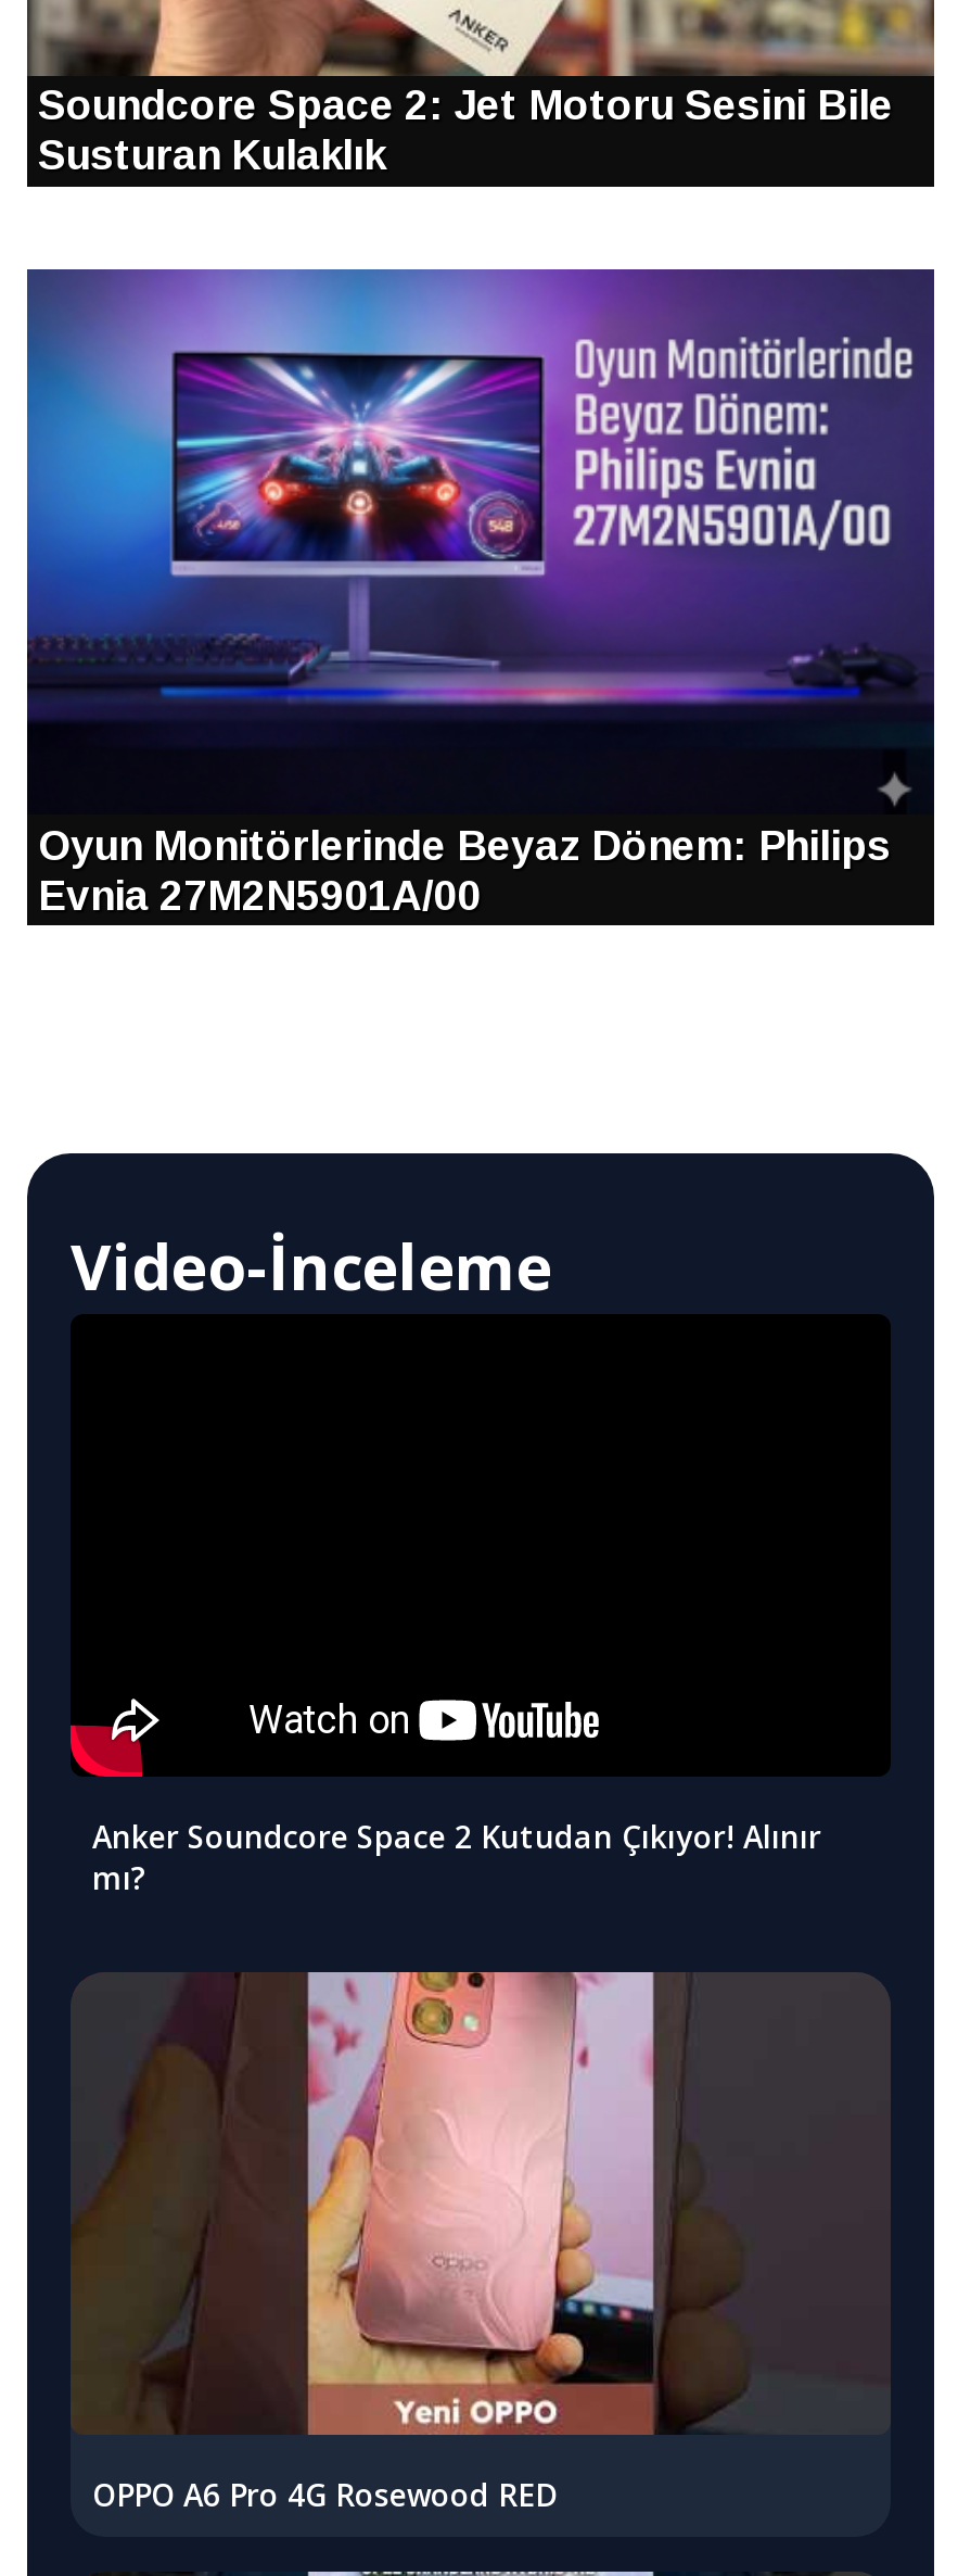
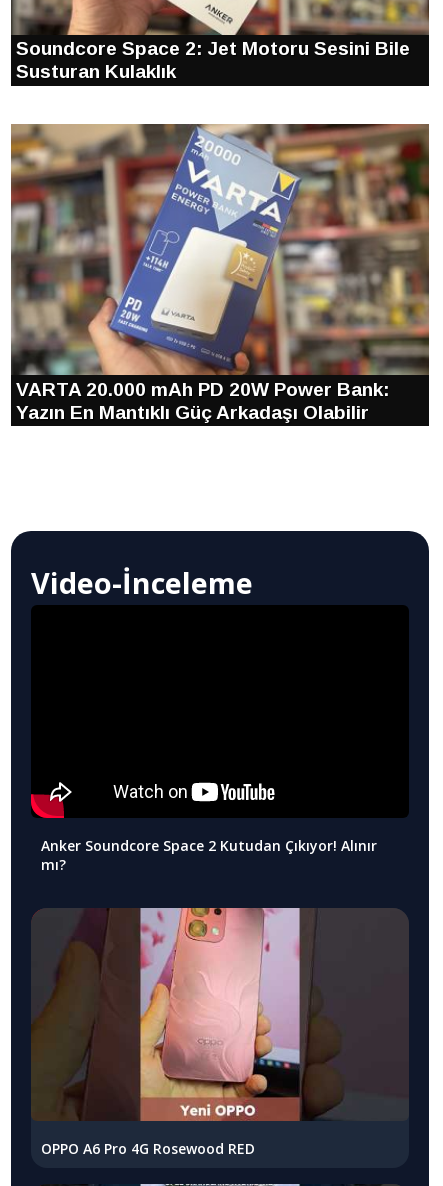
[25,267,936,919] [image] | Oyun Monitörlerinde Beyaz Dönem: Philips | Evnia 27M2N5901A/00 -> [10,123,430,423] [image] | VARTA 20.000 mAh PD 20W Power Bank: | Yazın En Mantıklı Güç Arkadaşı Olabilir

